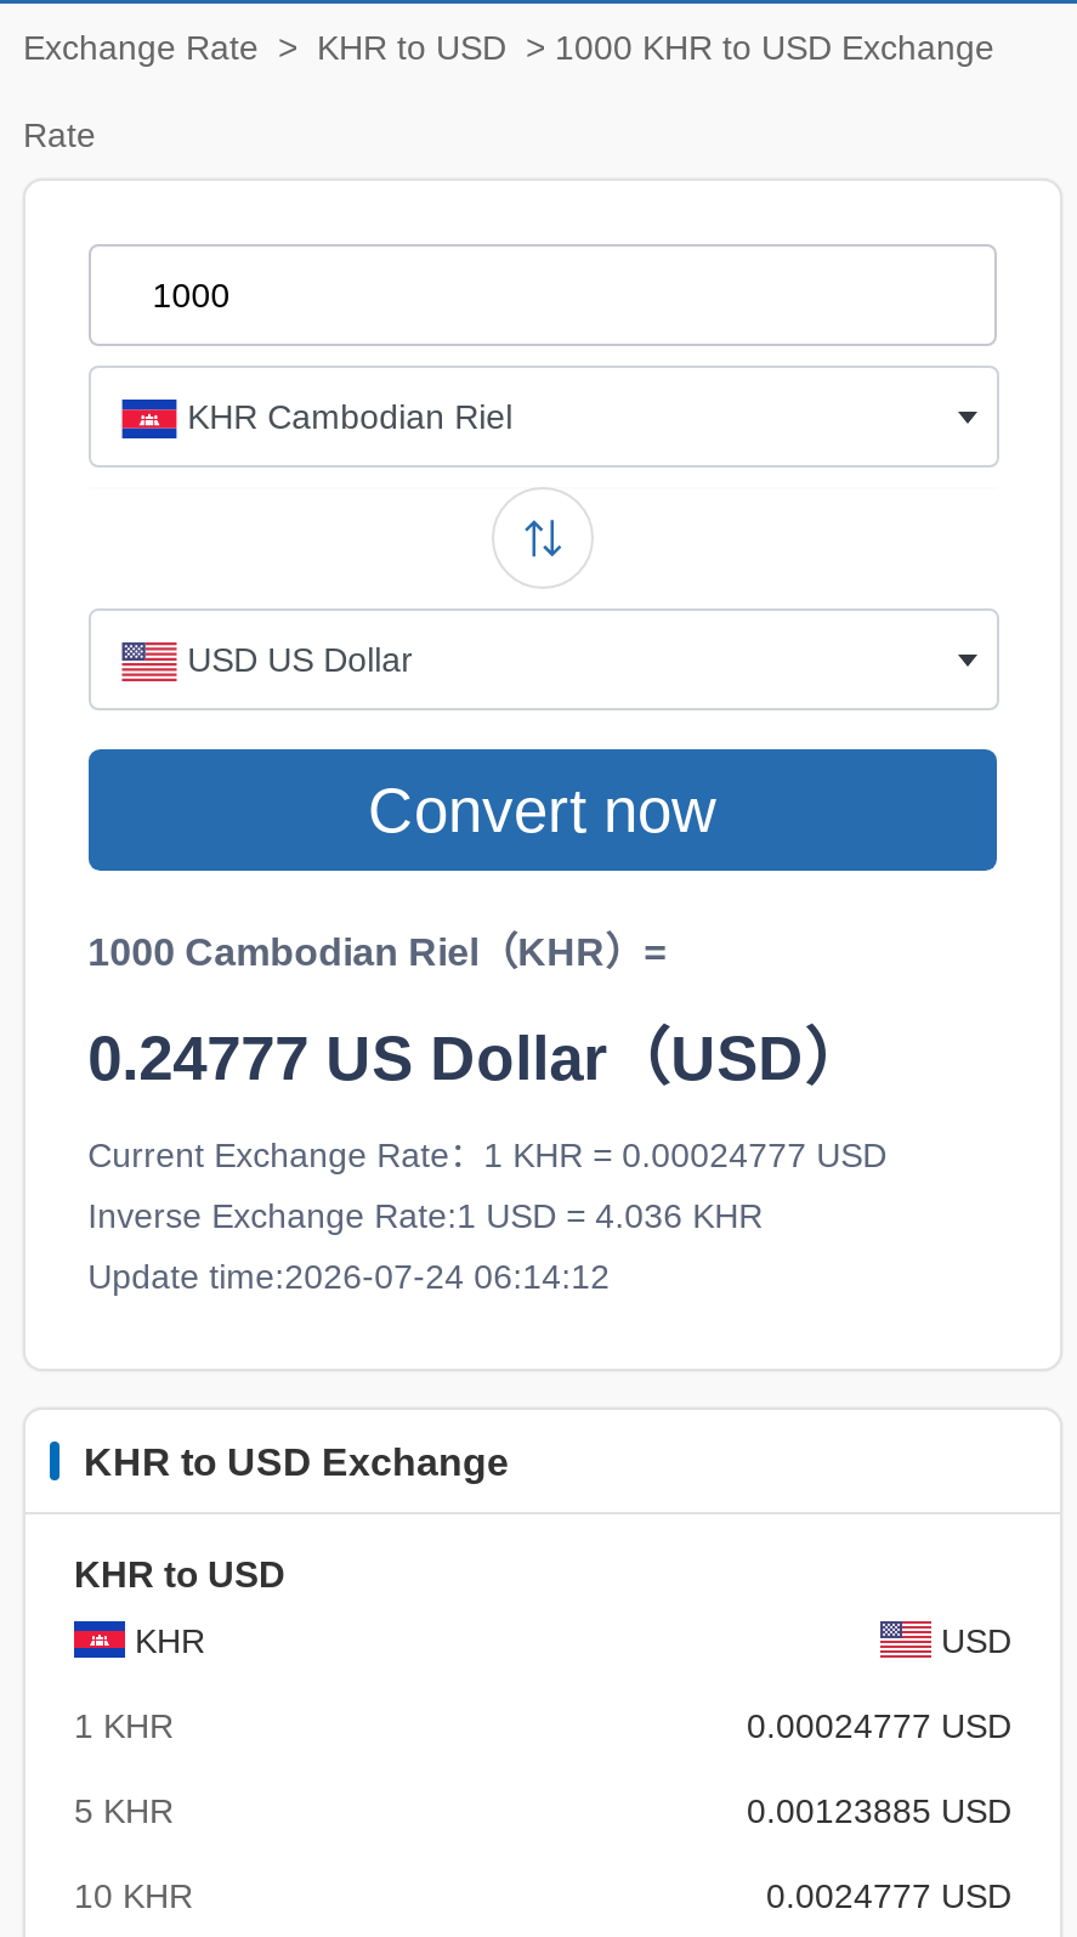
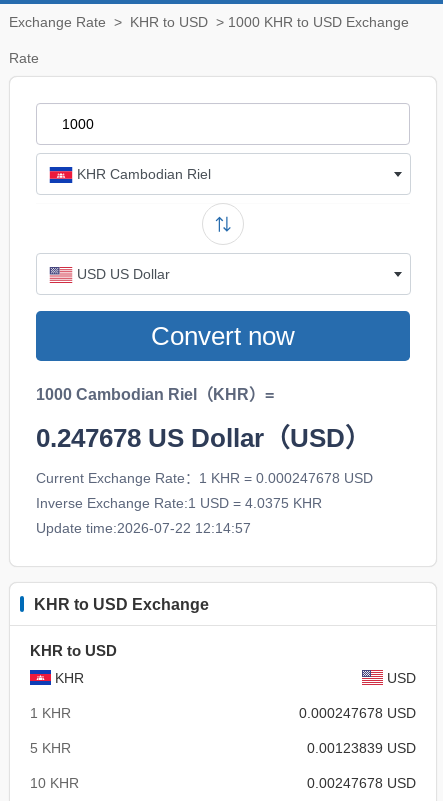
[88,1024,867,1092] 0.24777 US Dollar（USD） -> [36,424,371,452] 0.247678 US Dollar（USD）
[88,1135,887,1174] Current Exchange Rate：1 KHR = 0.00024777 USD -> [36,470,373,486] Current Exchange Rate：1 KHR = 0.000247678 USD
[88,1196,763,1235] Inverse Exchange Rate:1 USD = 4.036 KHR -> [36,495,322,511] Inverse Exchange Rate:1 USD = 4.0375 KHR
[88,1256,610,1295] Update time:2026-07-24 06:14:12 -> [36,520,251,536] Update time:2026-07-22 12:14:57
[747,1706,1011,1744] 0.00024777 USD -> [299,705,416,721] 0.000247678 USD
[747,1791,1011,1829] 0.00123885 USD -> [307,740,416,756] 0.00123839 USD
[766,1876,1011,1914] 0.0024777 USD -> [307,775,416,791] 0.00247678 USD

